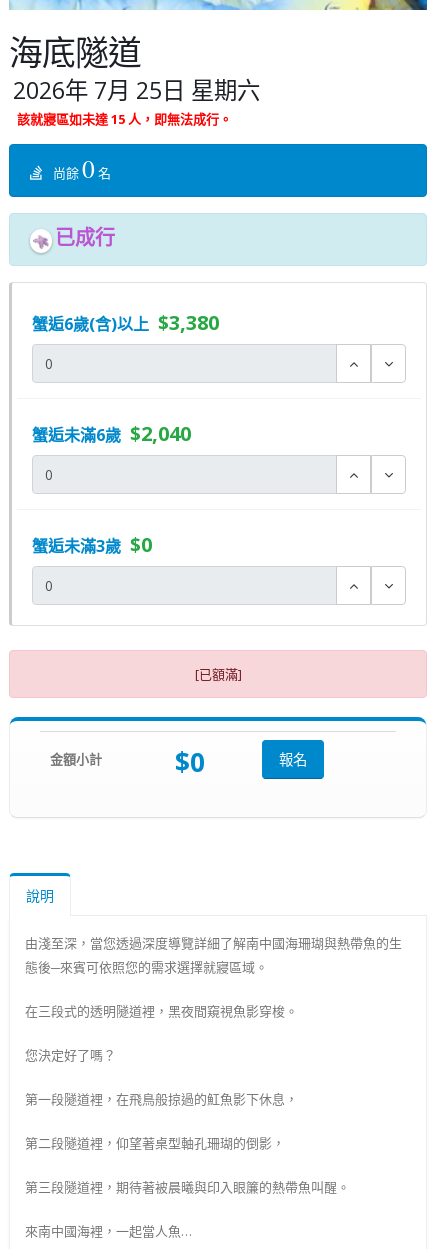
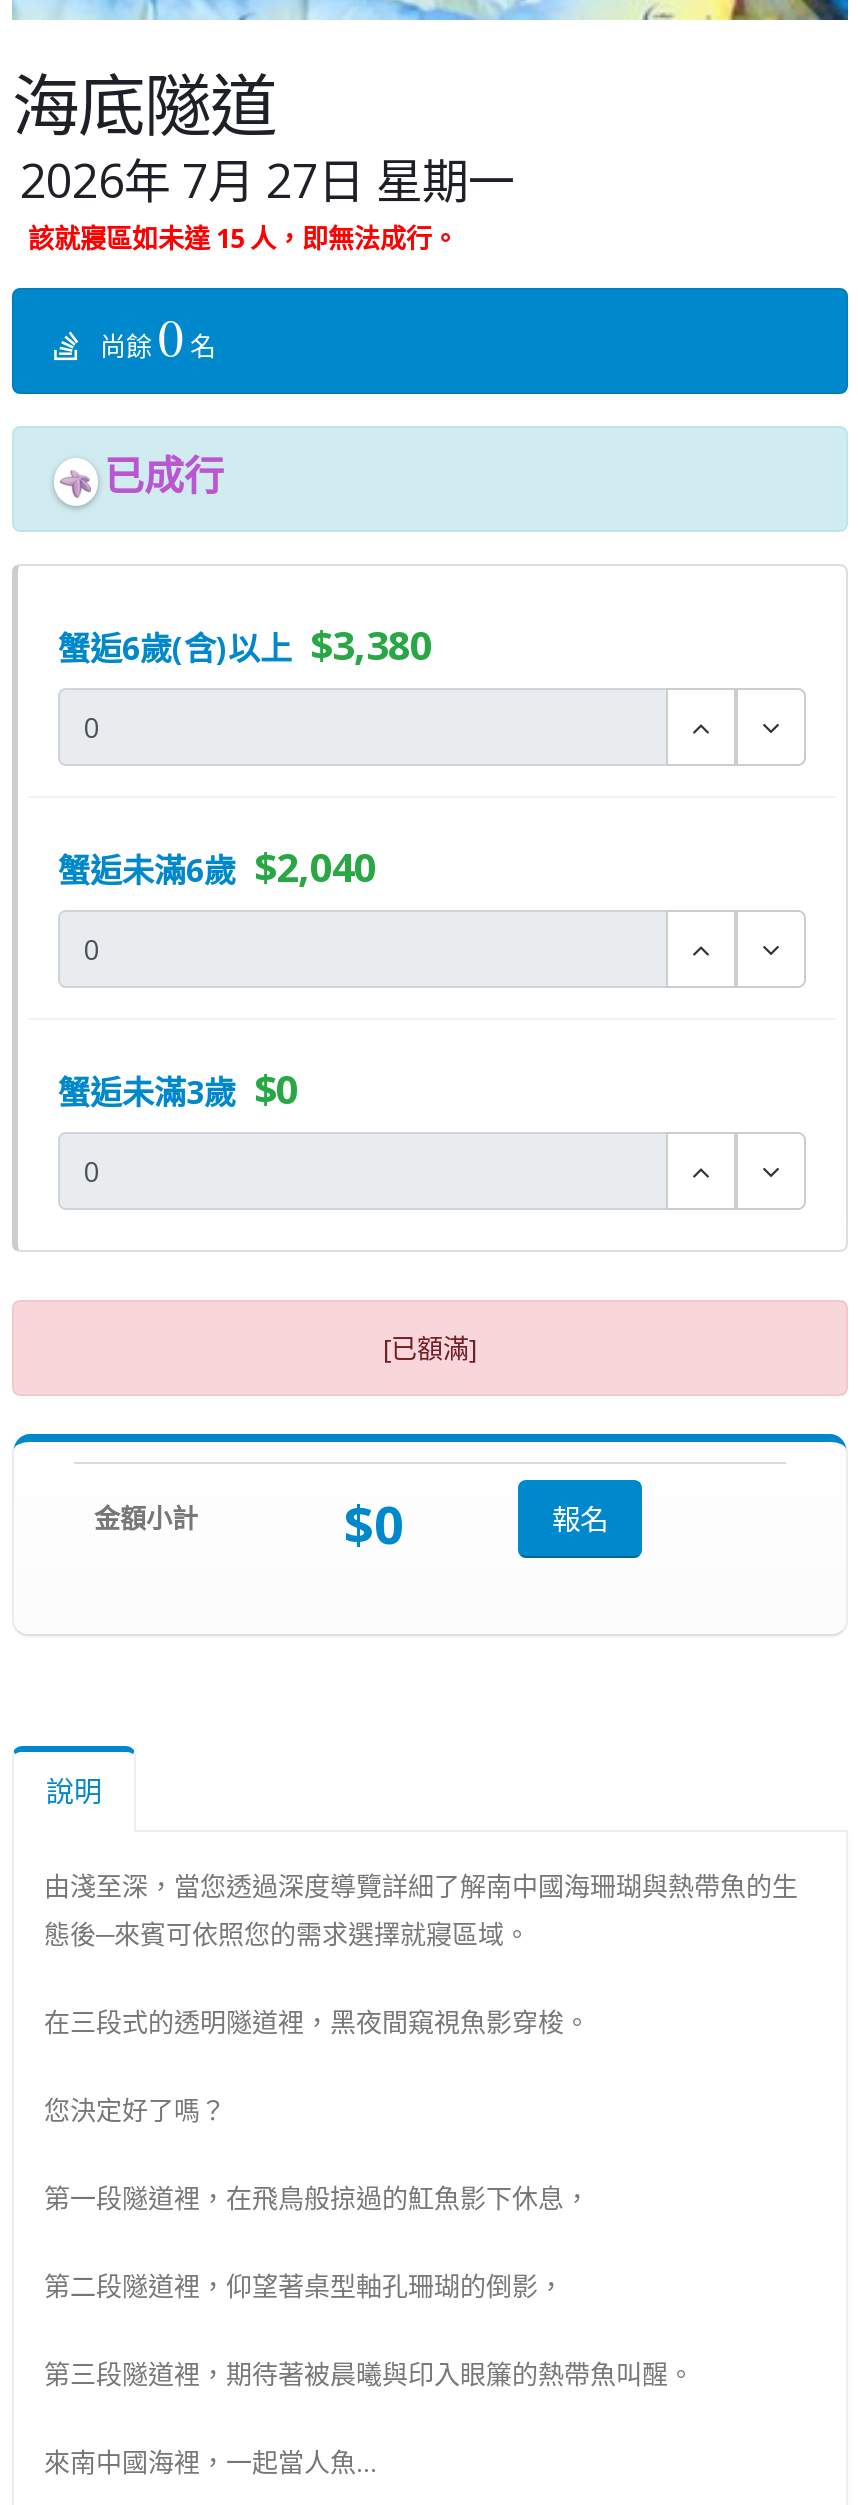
[13,74,260,106] 2026年 7月 25日 星期六 -> [20,148,514,212] 2026年 7月 27日 星期一

